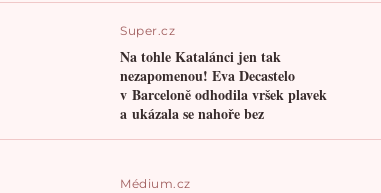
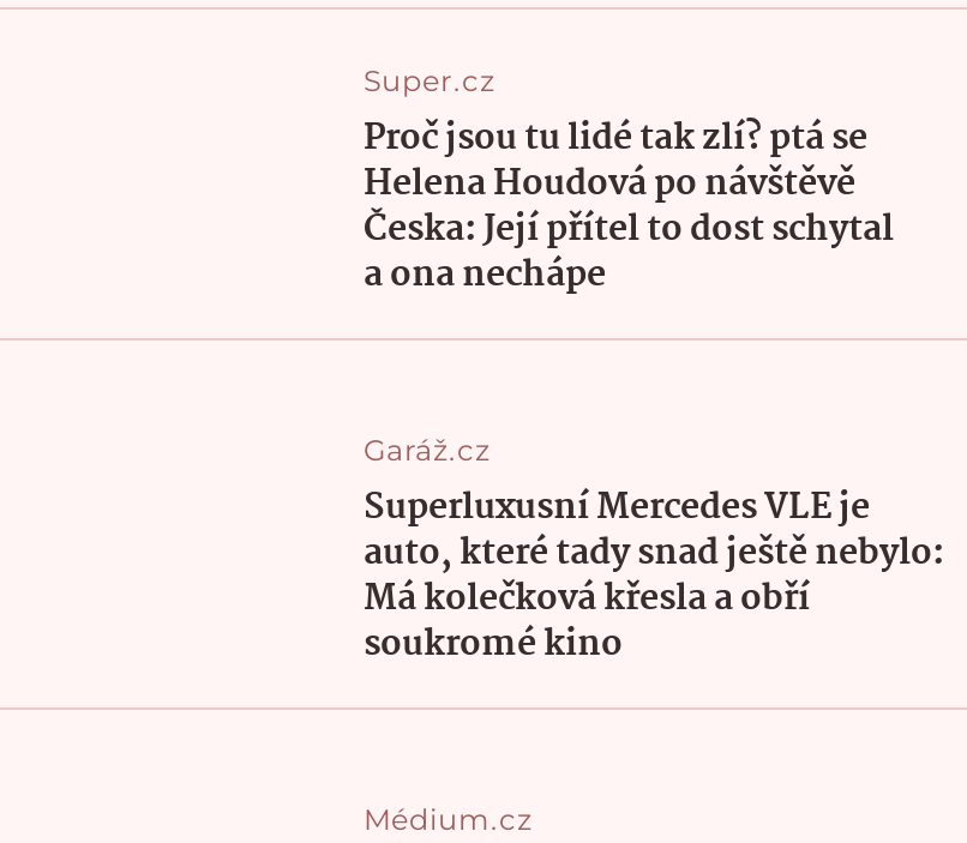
[120,46,327,124] Na tohle Katalánci jen tak | nezapomenou! Eva Decastelo | v Barceloně odhodila vršek plavek | a ukázala se nahoře bez -> [364,111,944,674] Proč jsou tu lidé tak zlí? ptá se | Helena Houdová po návštěvě | Česka: Její přítel to dost schytal | a ona nechápe | Garáž.cz | Superluxusní Mercedes VLE je | auto, které tady snad ještě nebylo: | Má kolečková křesla a obří | soukromé kino

